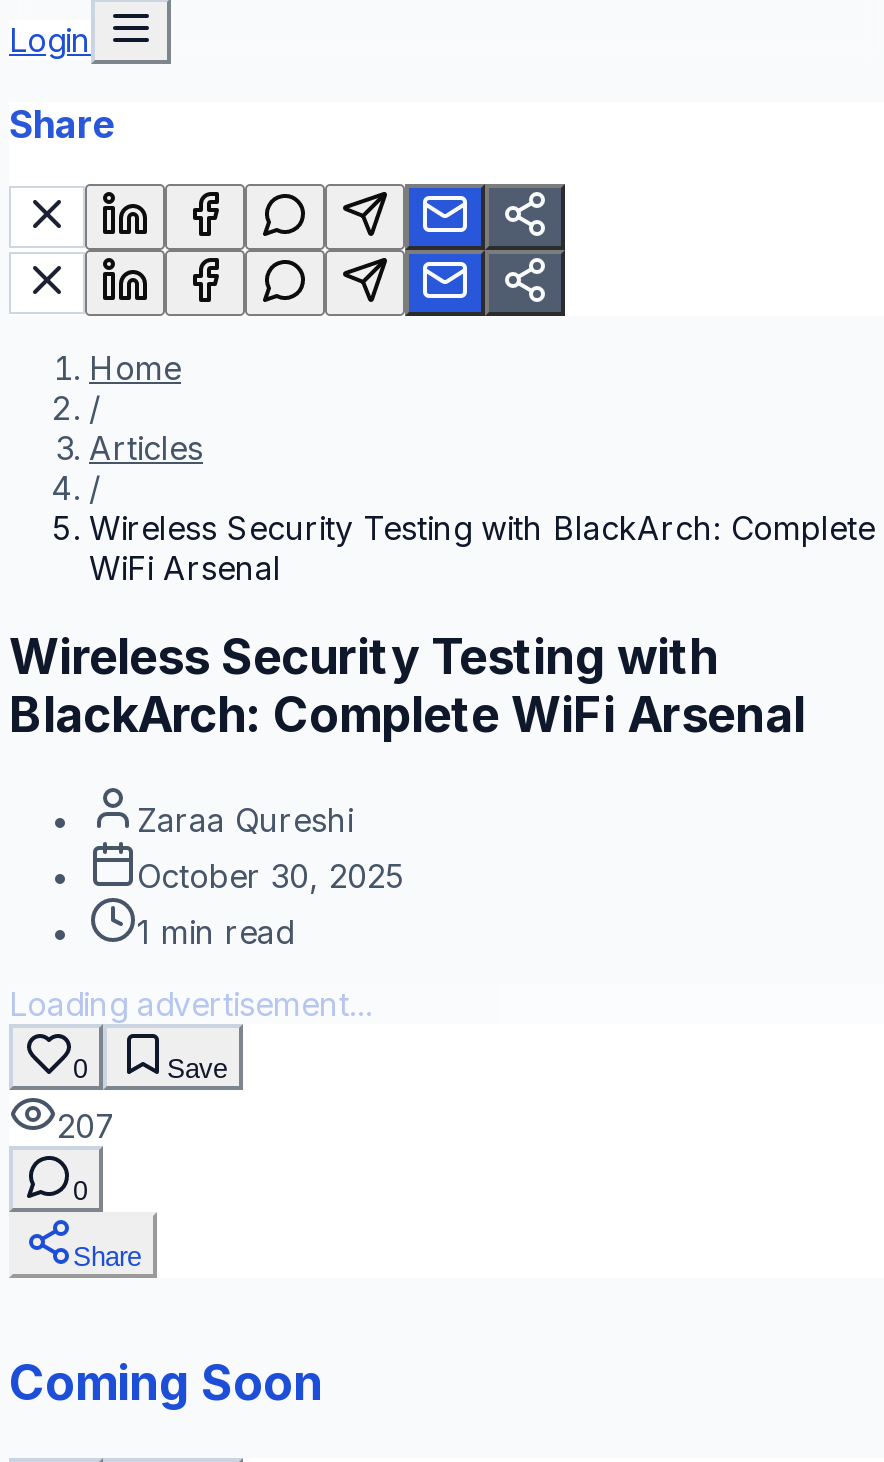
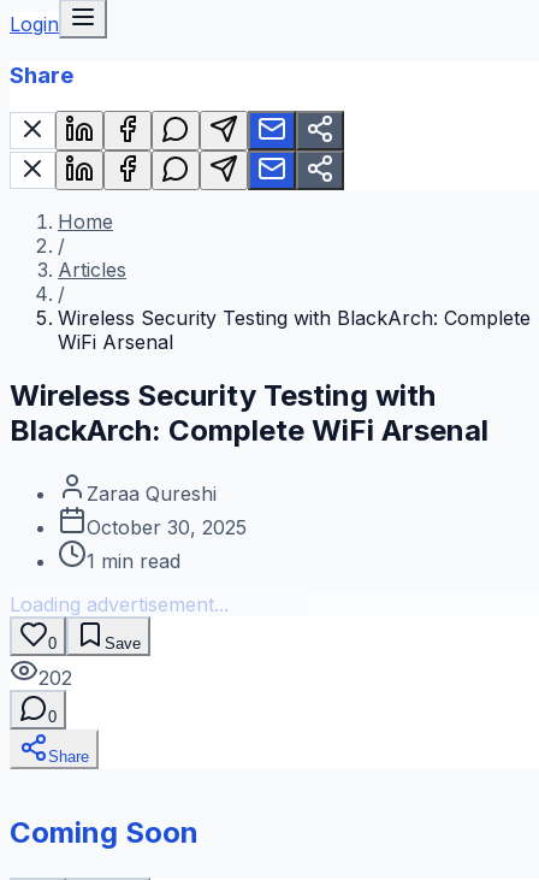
[57,1106,115,1146] 207 -> [38,666,72,690] 202

